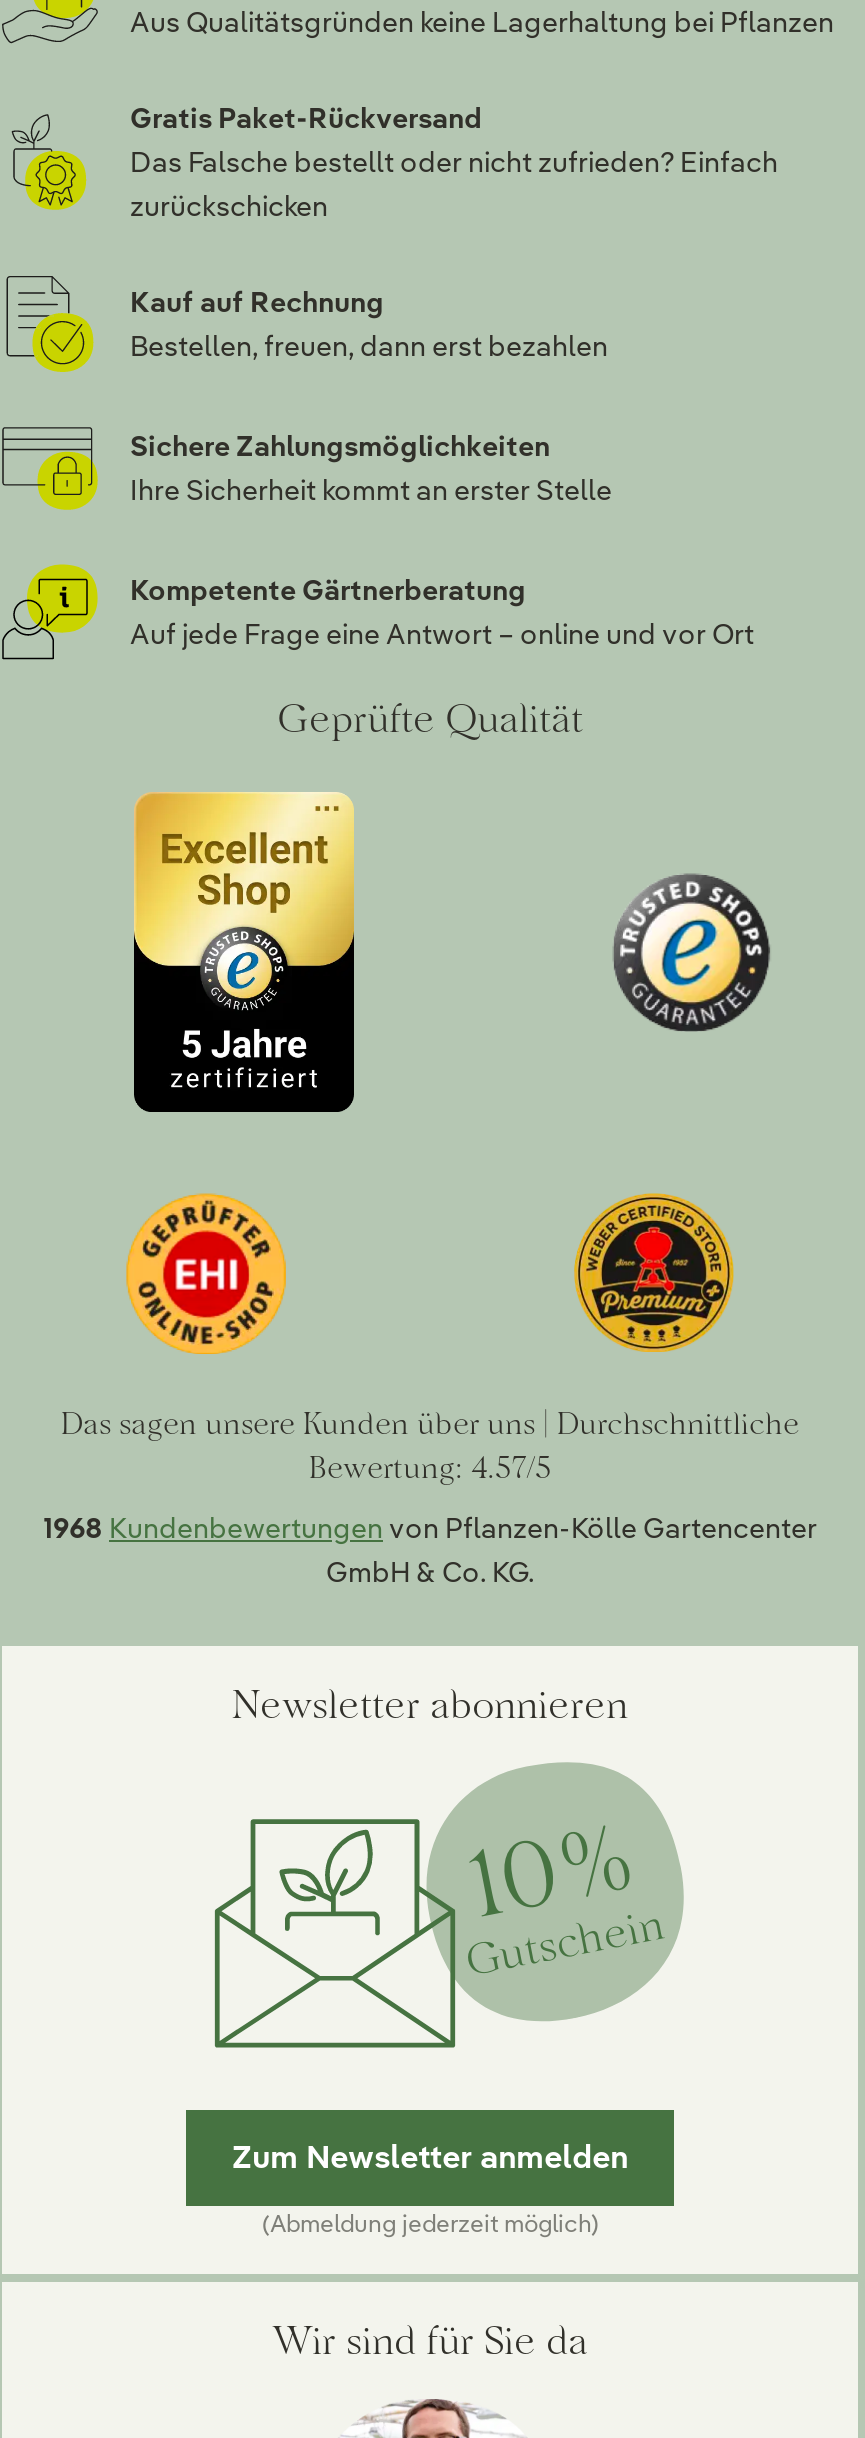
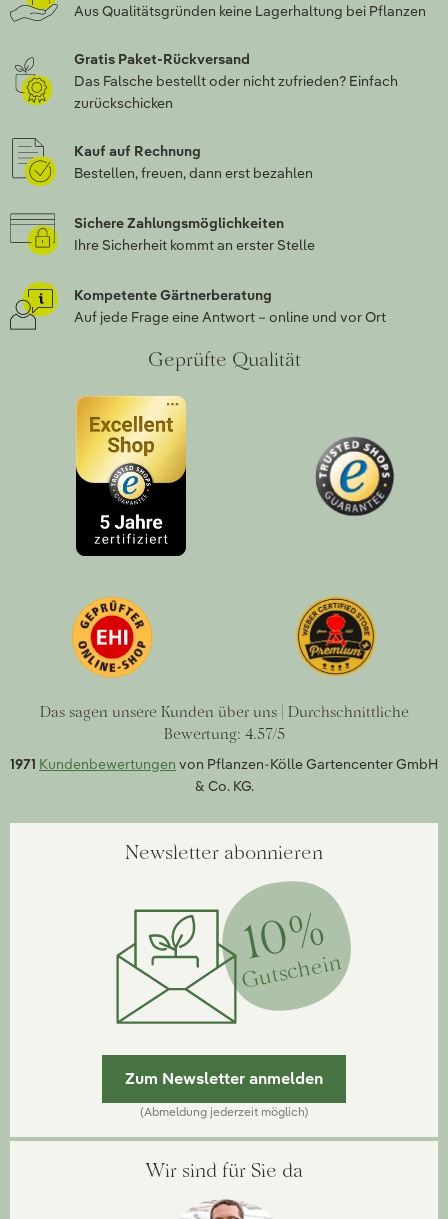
[43,1510,817,1590] 1968 Kundenbewertungen von Pflanzen-Kölle Gartencenter | GmbH & Co. KG. -> [10,755,438,795] 1971 Kundenbewertungen von Pflanzen-Kölle Gartencenter GmbH | & Co. KG.

